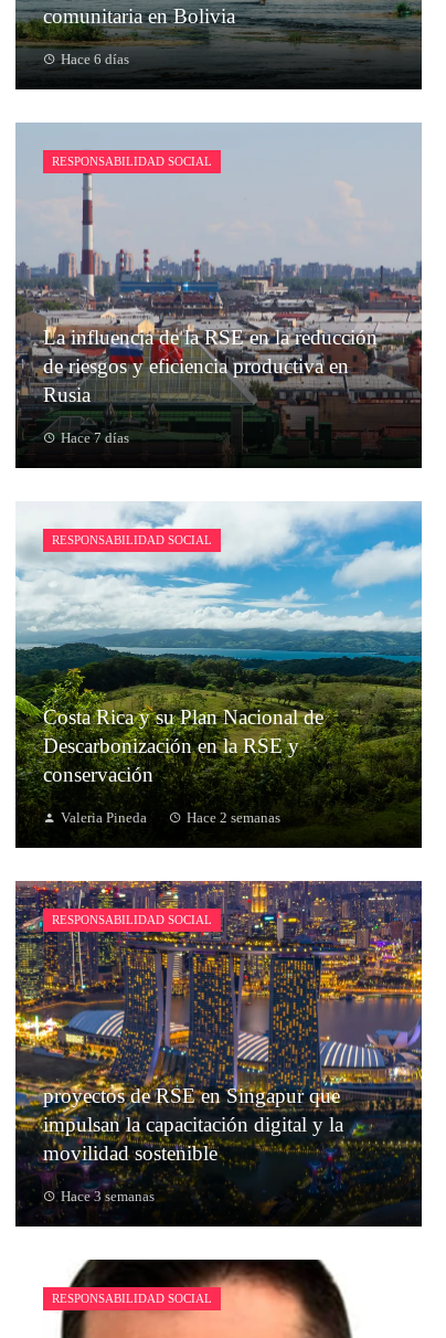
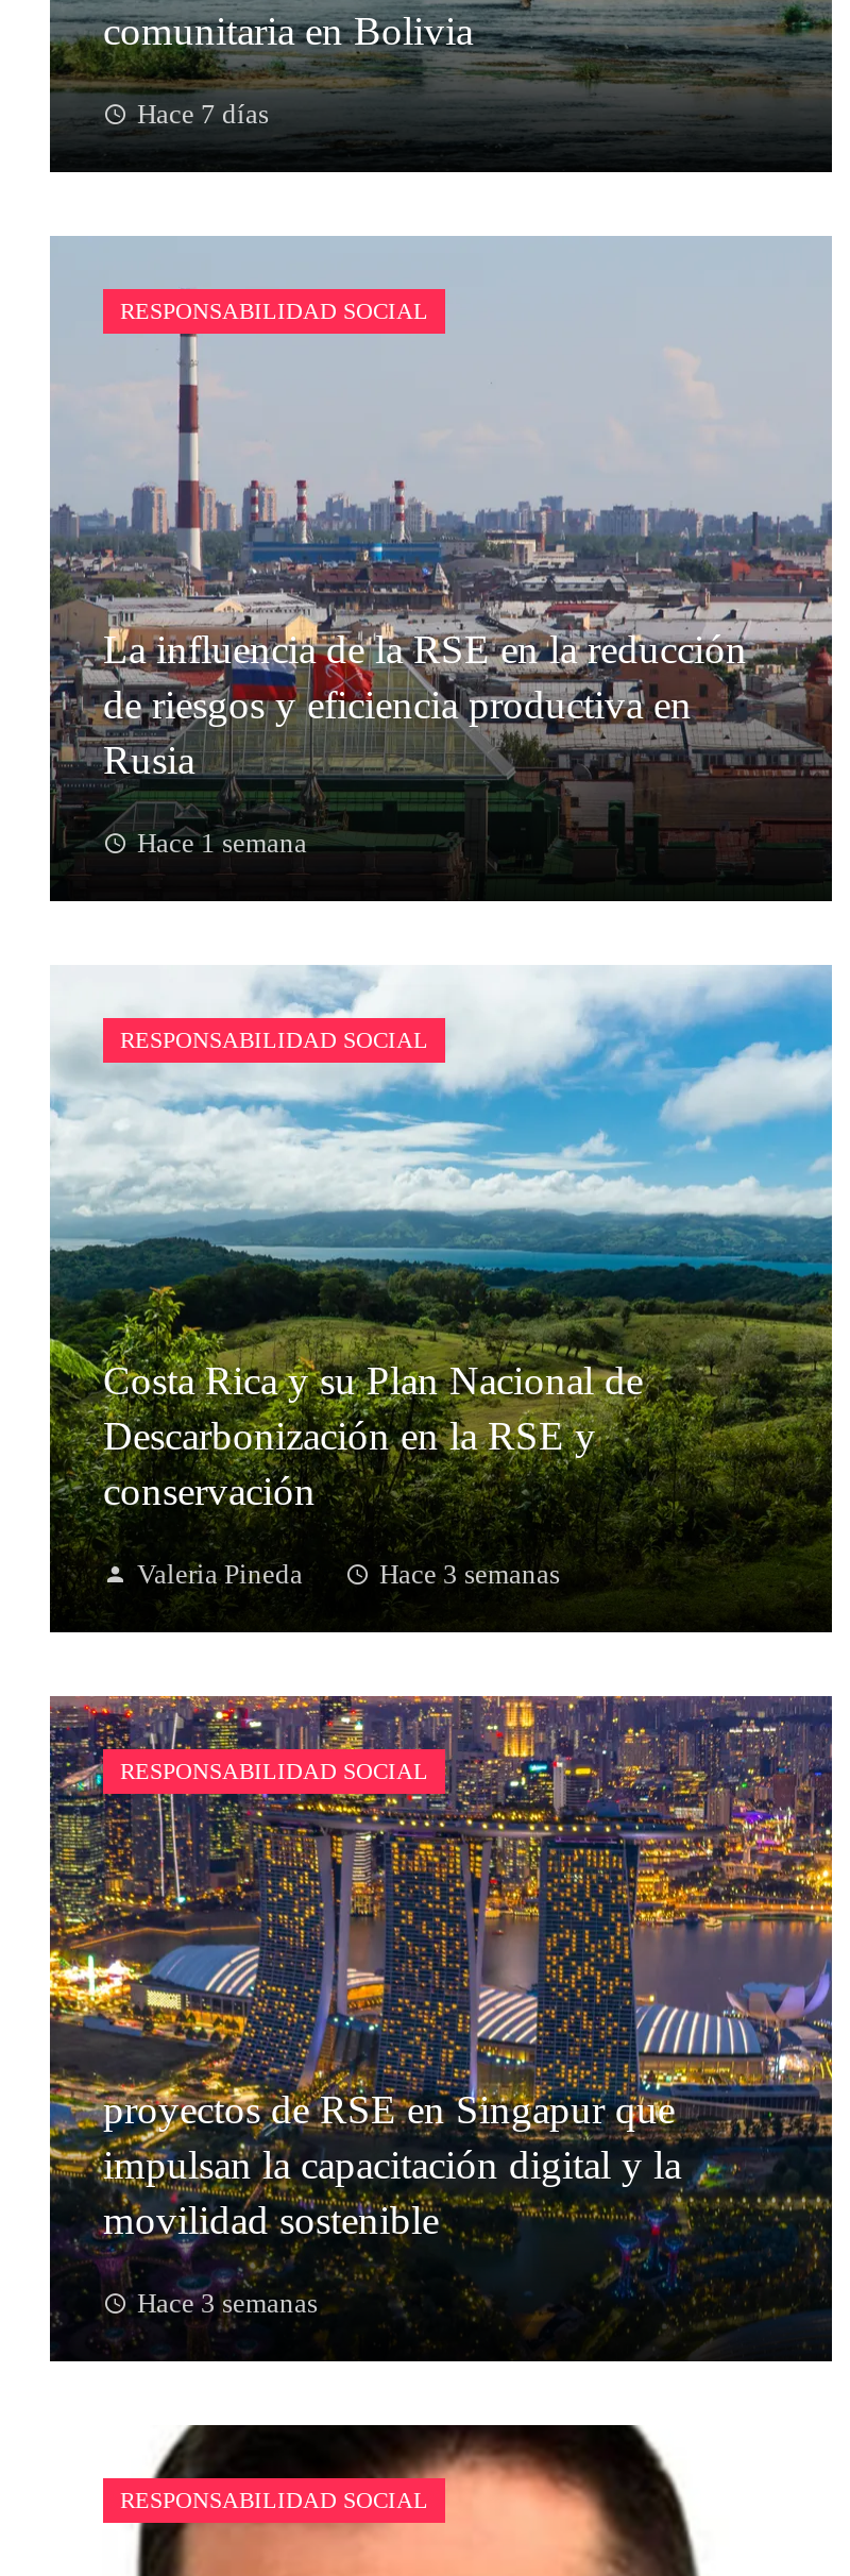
[61,51,129,67] Hace 6 días -> [137,99,269,129] Hace 7 días
[61,431,129,446] Hace 7 días -> [137,829,307,859] Hace 1 semana
[187,810,280,826] Hace 2 semanas -> [379,1560,560,1589] Hace 3 semanas

